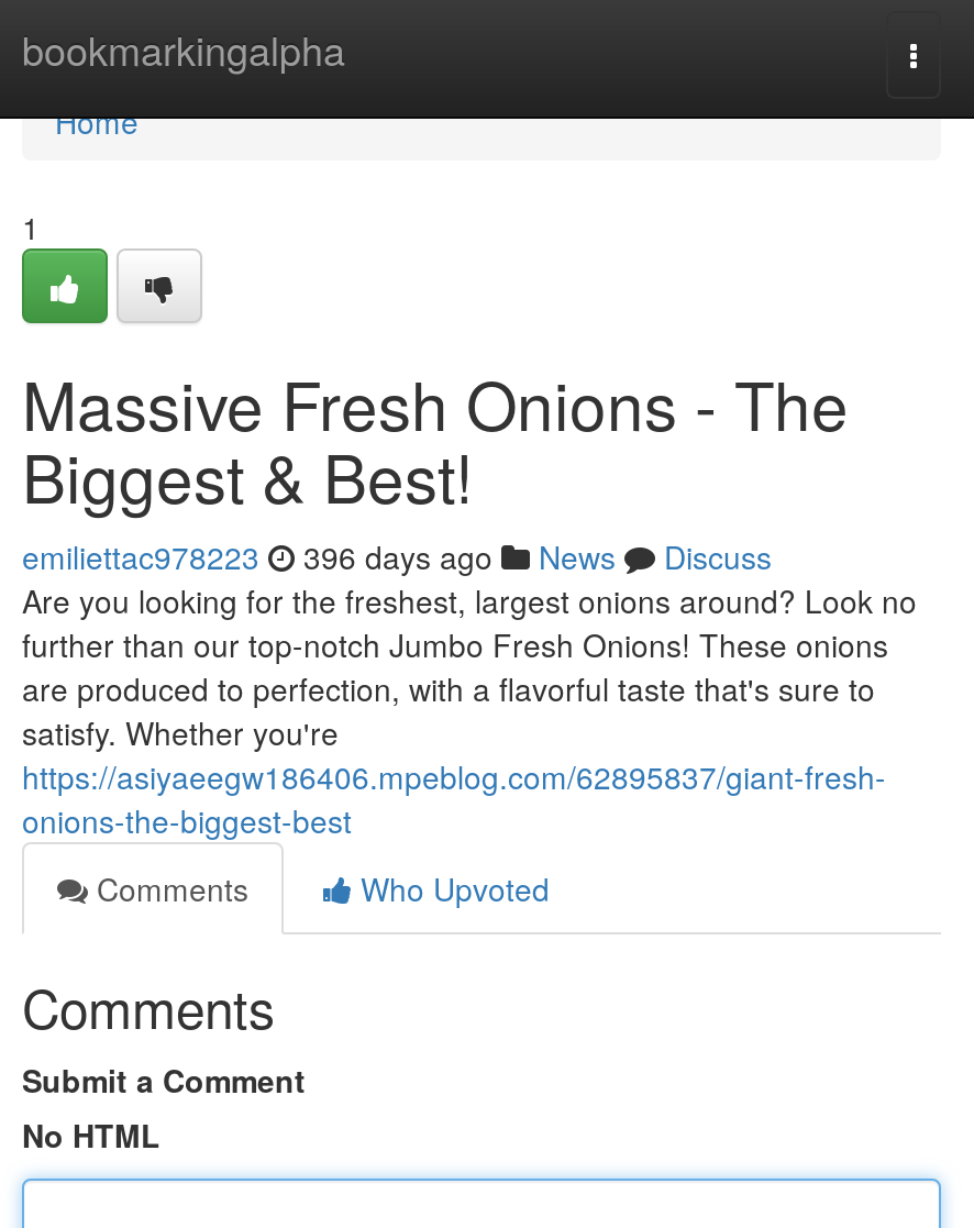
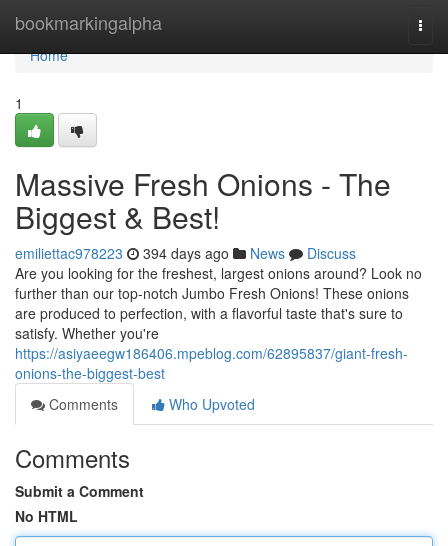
[22,534,772,578] emiliettac978223 396 days ago News Discuss -> [15,243,356,263] emiliettac978223 394 days ago News Discuss

